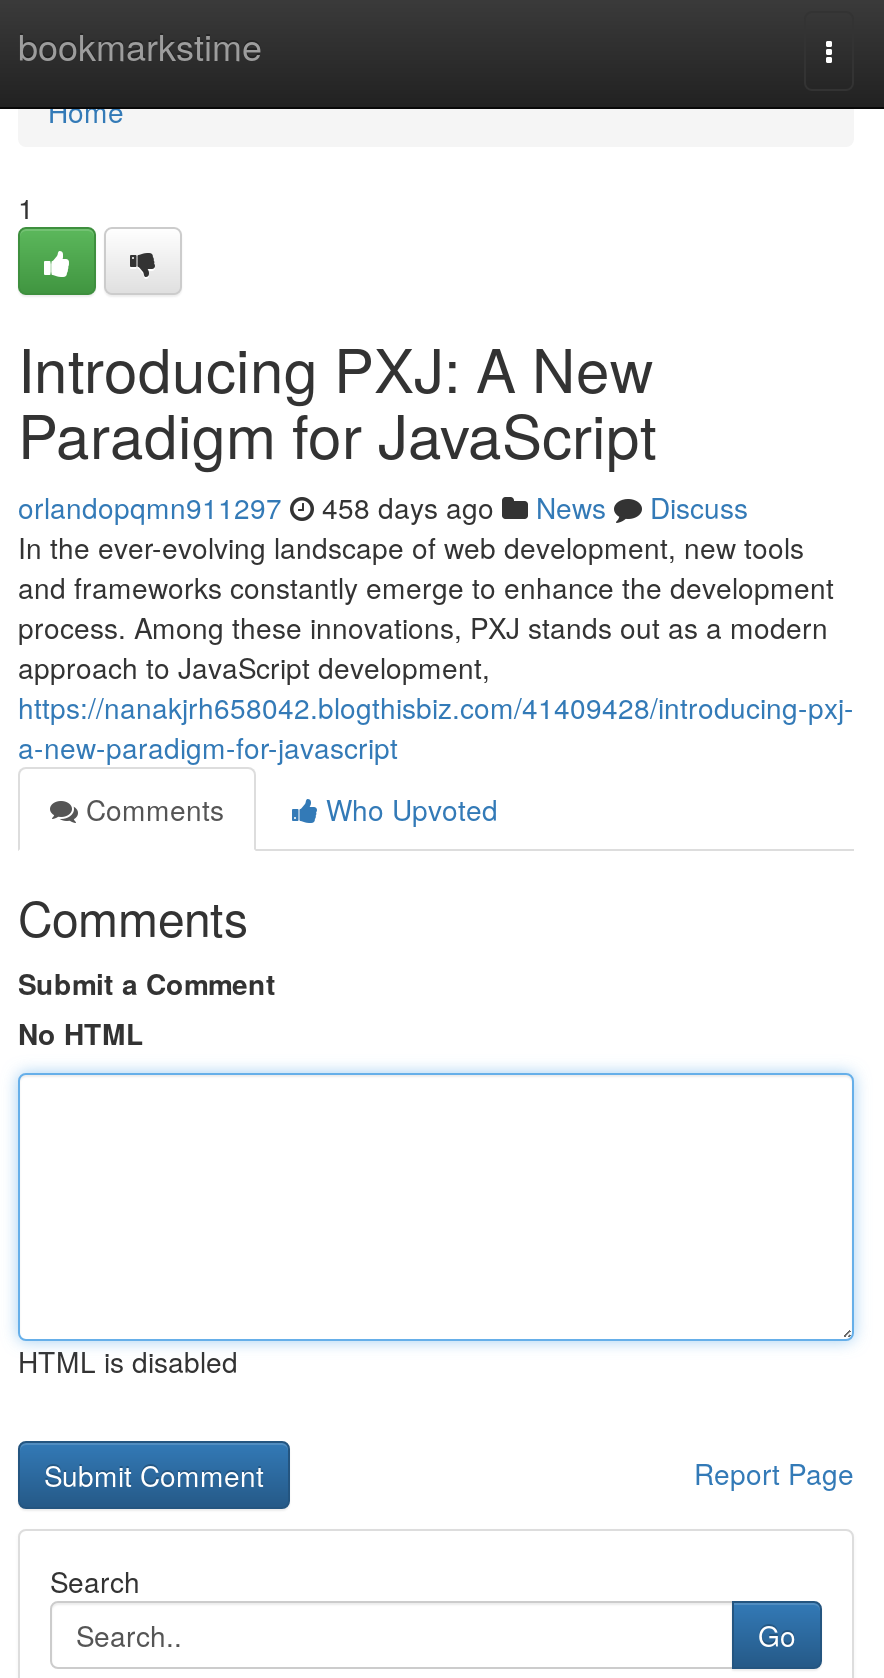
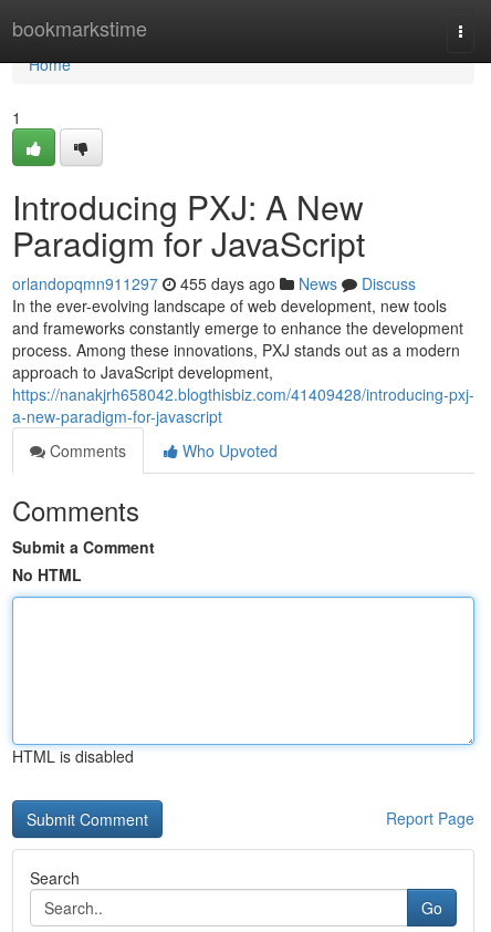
[18,487,748,527] orlandopqmn911297 458 days ago News Discuss -> [12,272,416,294] orlandopqmn911297 455 days ago News Discuss

